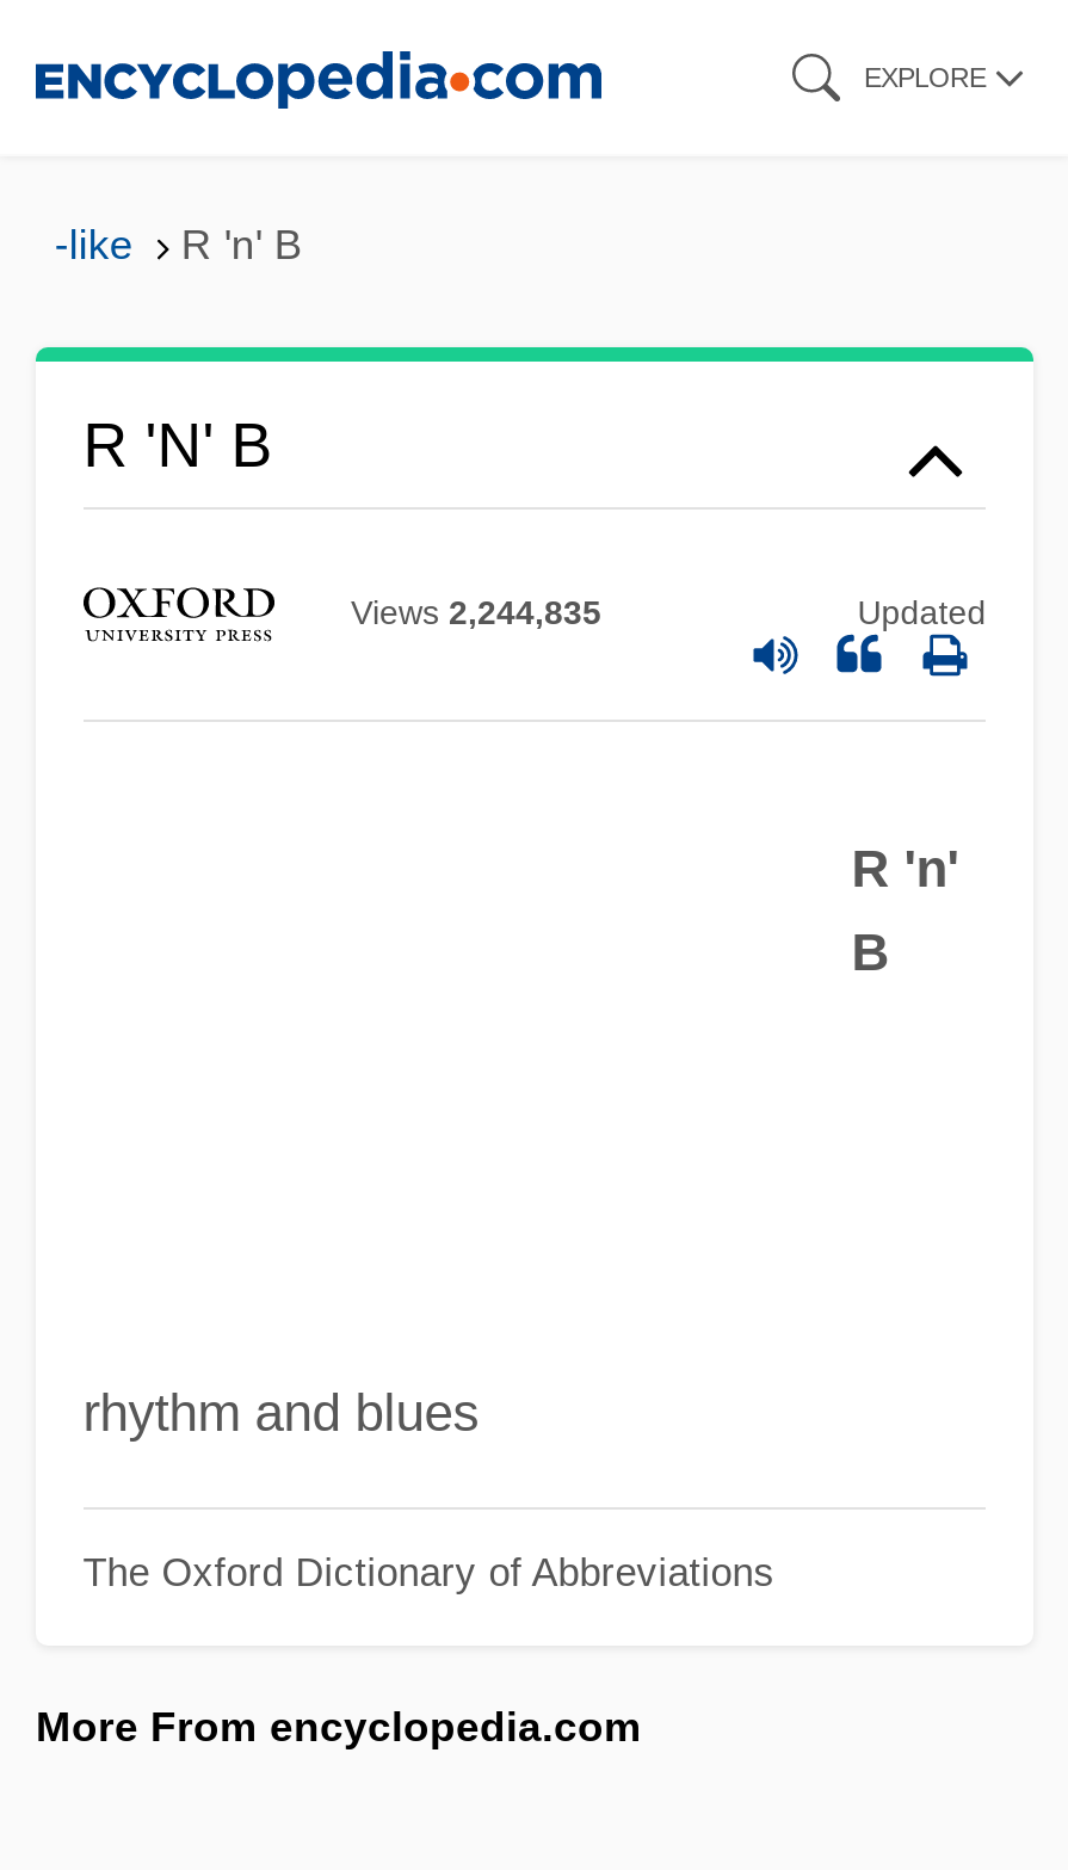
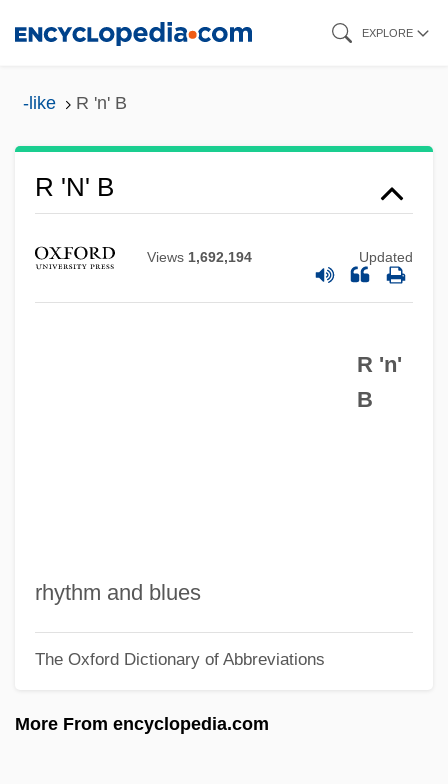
[351,594,601,632] Views 2,244,835 -> [147,249,252,265] Views 1,692,194

